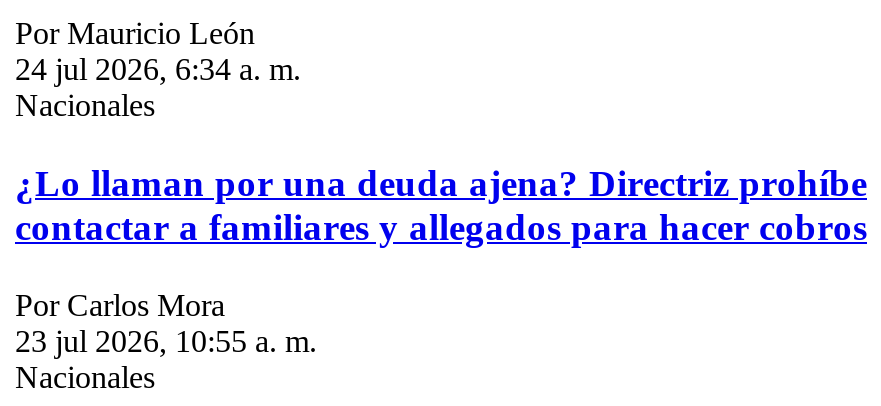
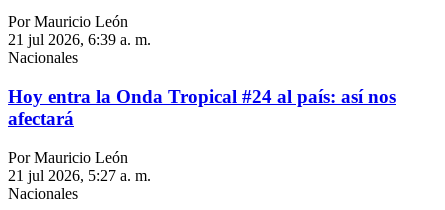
[15,52,301,86] 24 jul 2026, 6:34 a. m. -> [8,31,151,48] 21 jul 2026, 6:39 a. m.
[15,162,867,248] ¿Lo llaman por una deuda ajena? Directriz prohíbe | contactar a familiares y allegados para hacer cobros -> [8,86,396,129] Hoy entra la Onda Tropical #24 al país: así nos | afectará
[15,287,317,357] Por Carlos Mora | 23 jul 2026, 10:55 a. m. -> [8,149,151,184] Por Mauricio León | 21 jul 2026, 5:27 a. m.

